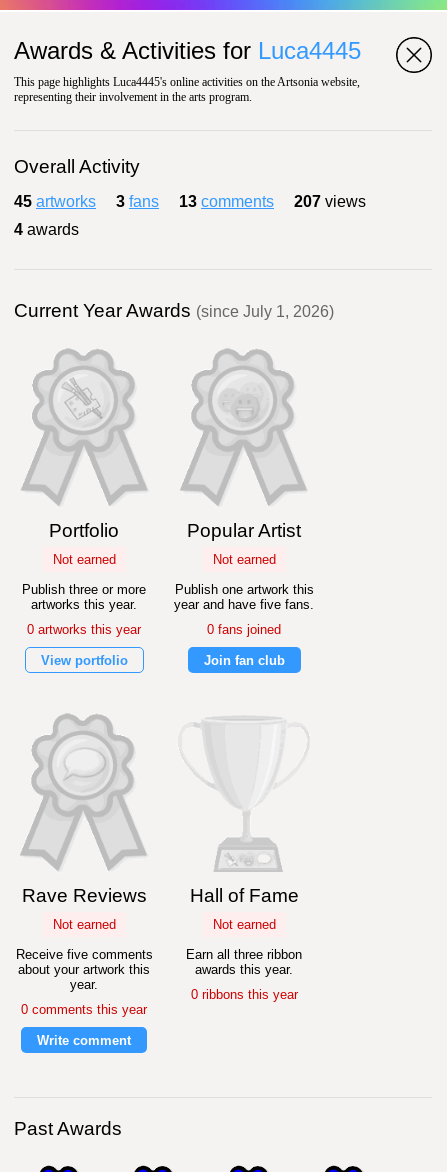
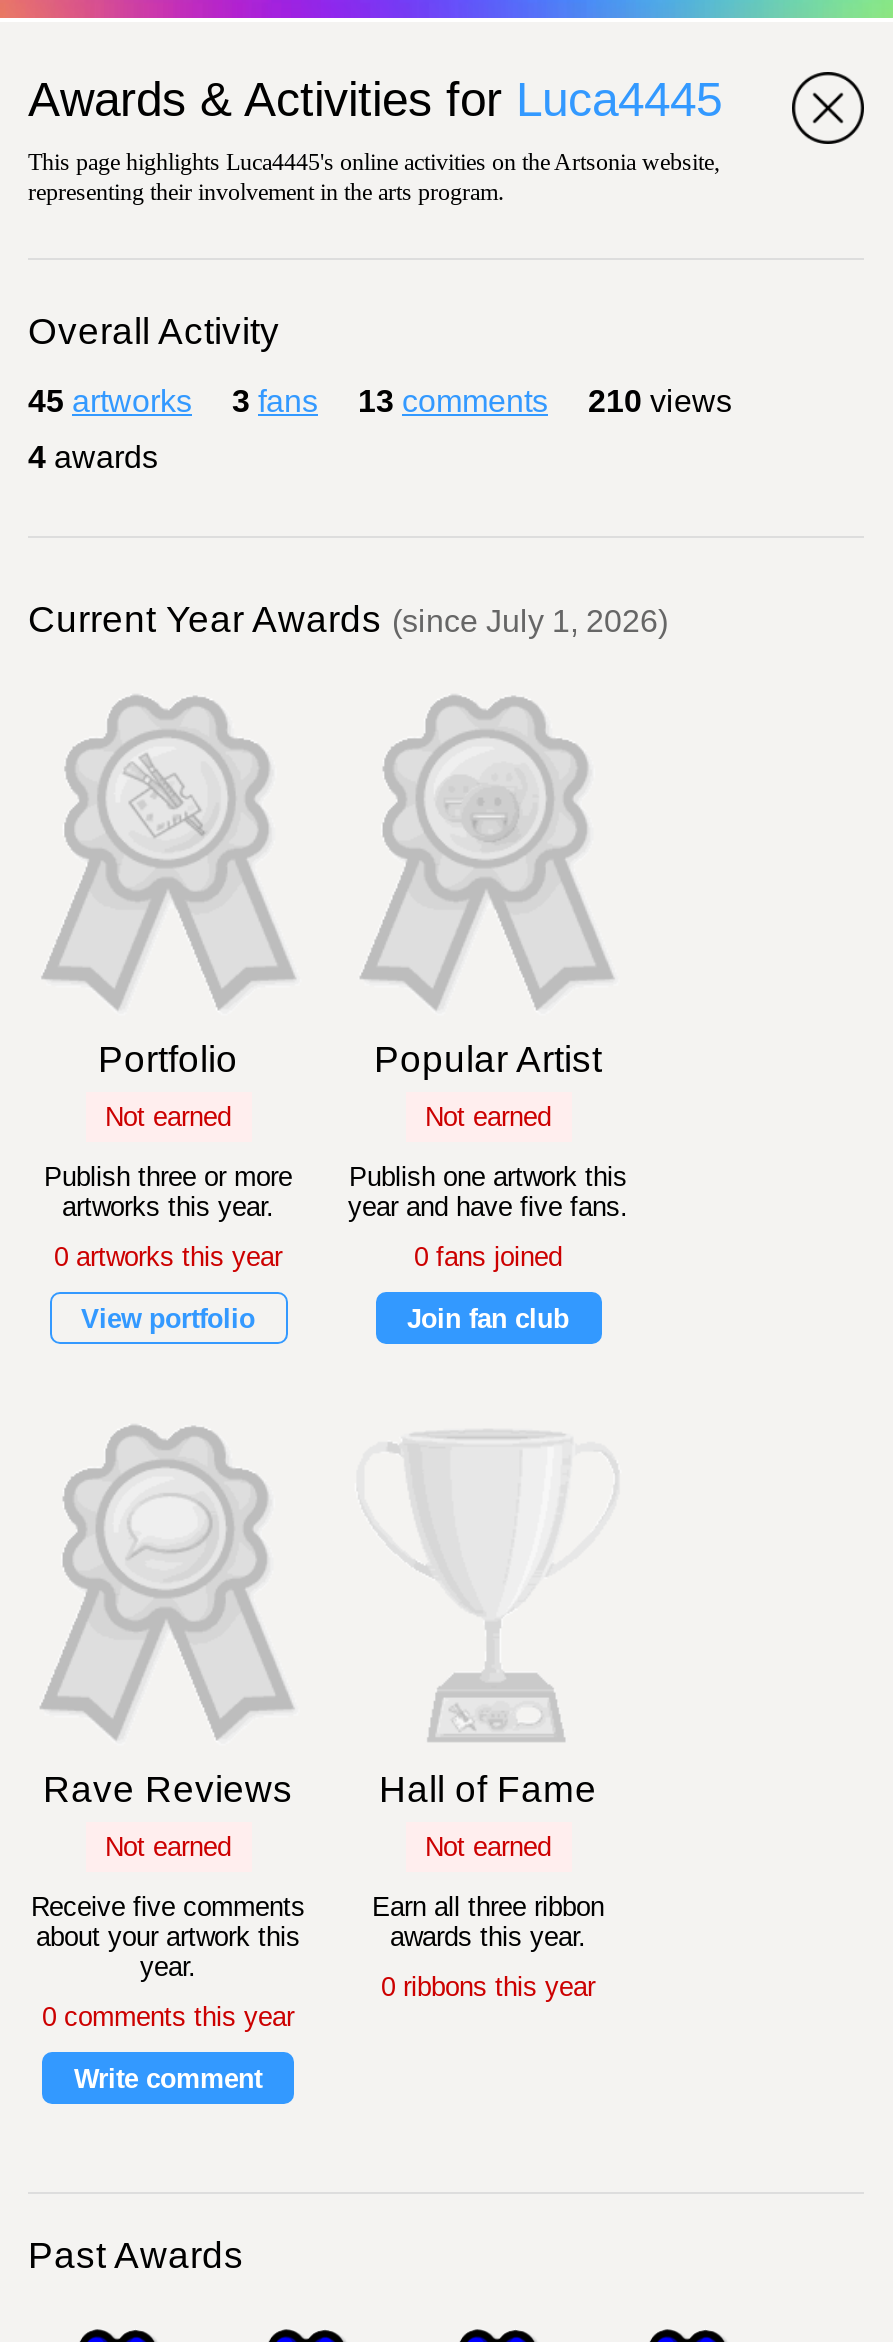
[14,193,366,210] 45 artworks 3 fans 13 comments 207 views -> [28,384,732,418] 45 artworks 3 fans 13 comments 210 views

